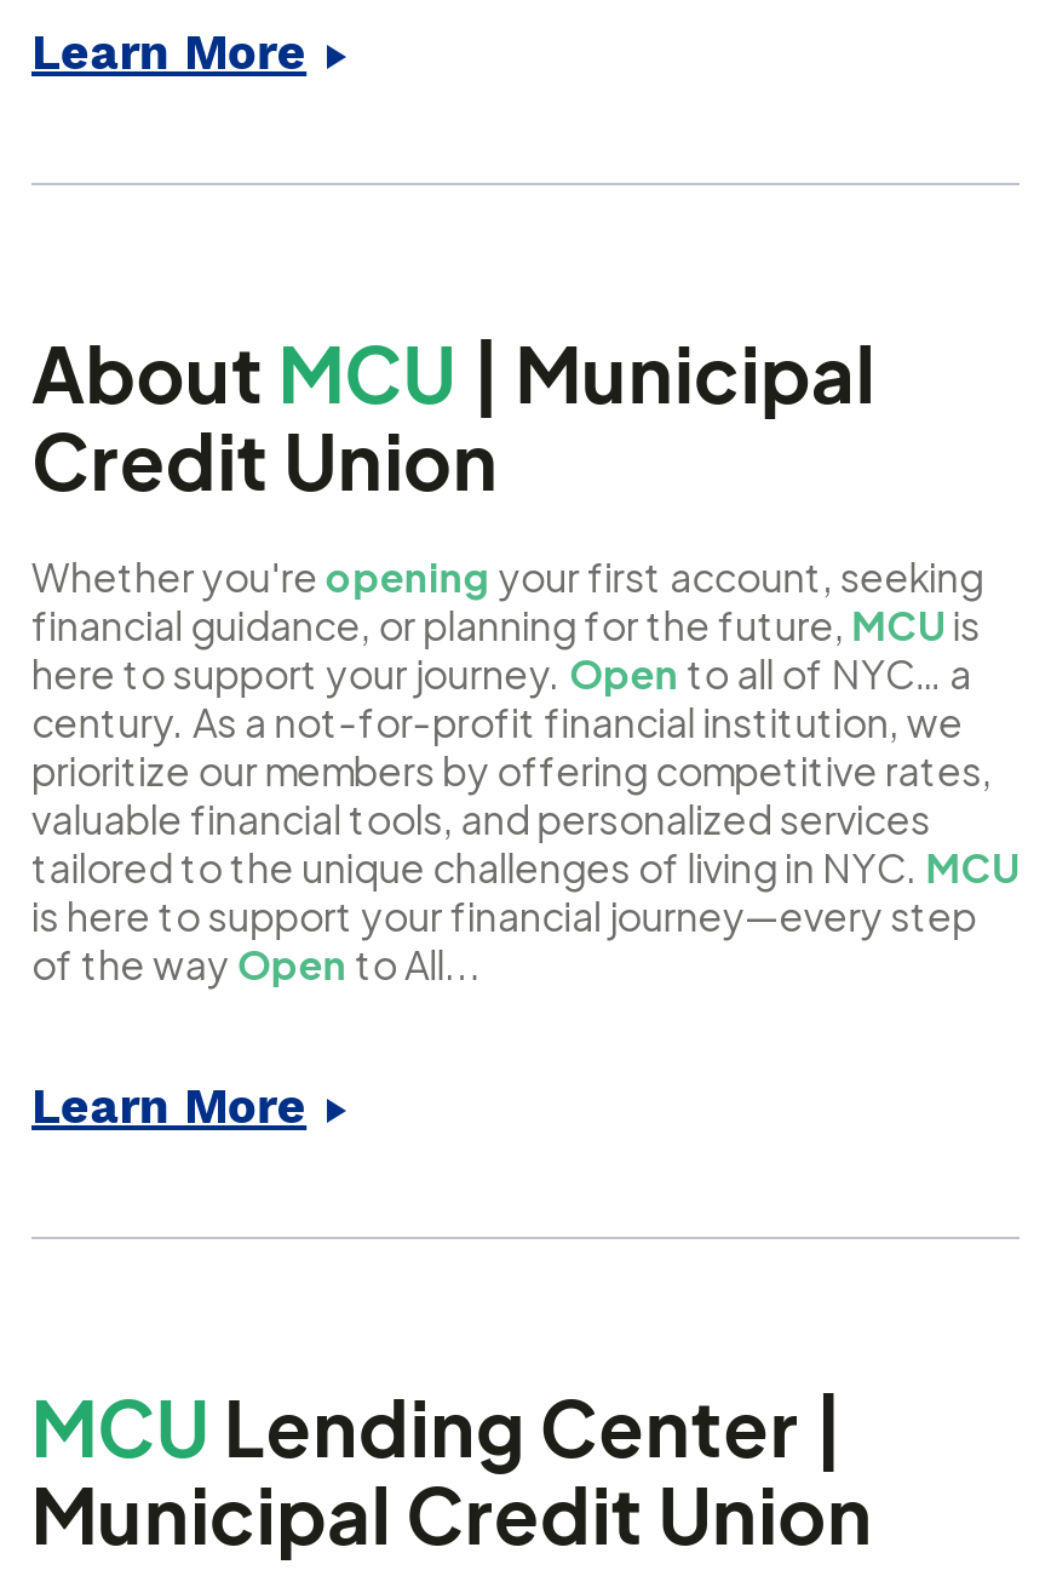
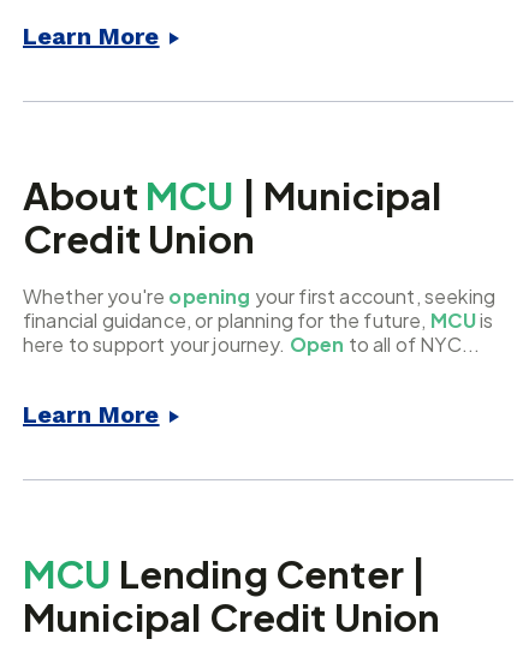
[31,648,1019,990] here to support your journey.Open to all of NYC… a | century. As a not-for-profit financial institution, we | prioritize our members by offering competitive rates, | valuable financial tools, and personalized services | tailored to the unique challenges of living in NYC. MCU | is here to support your financial journey—every step | of the way Open to All... -> [23,332,480,357] here to support your journey.Open to all of NYC...

